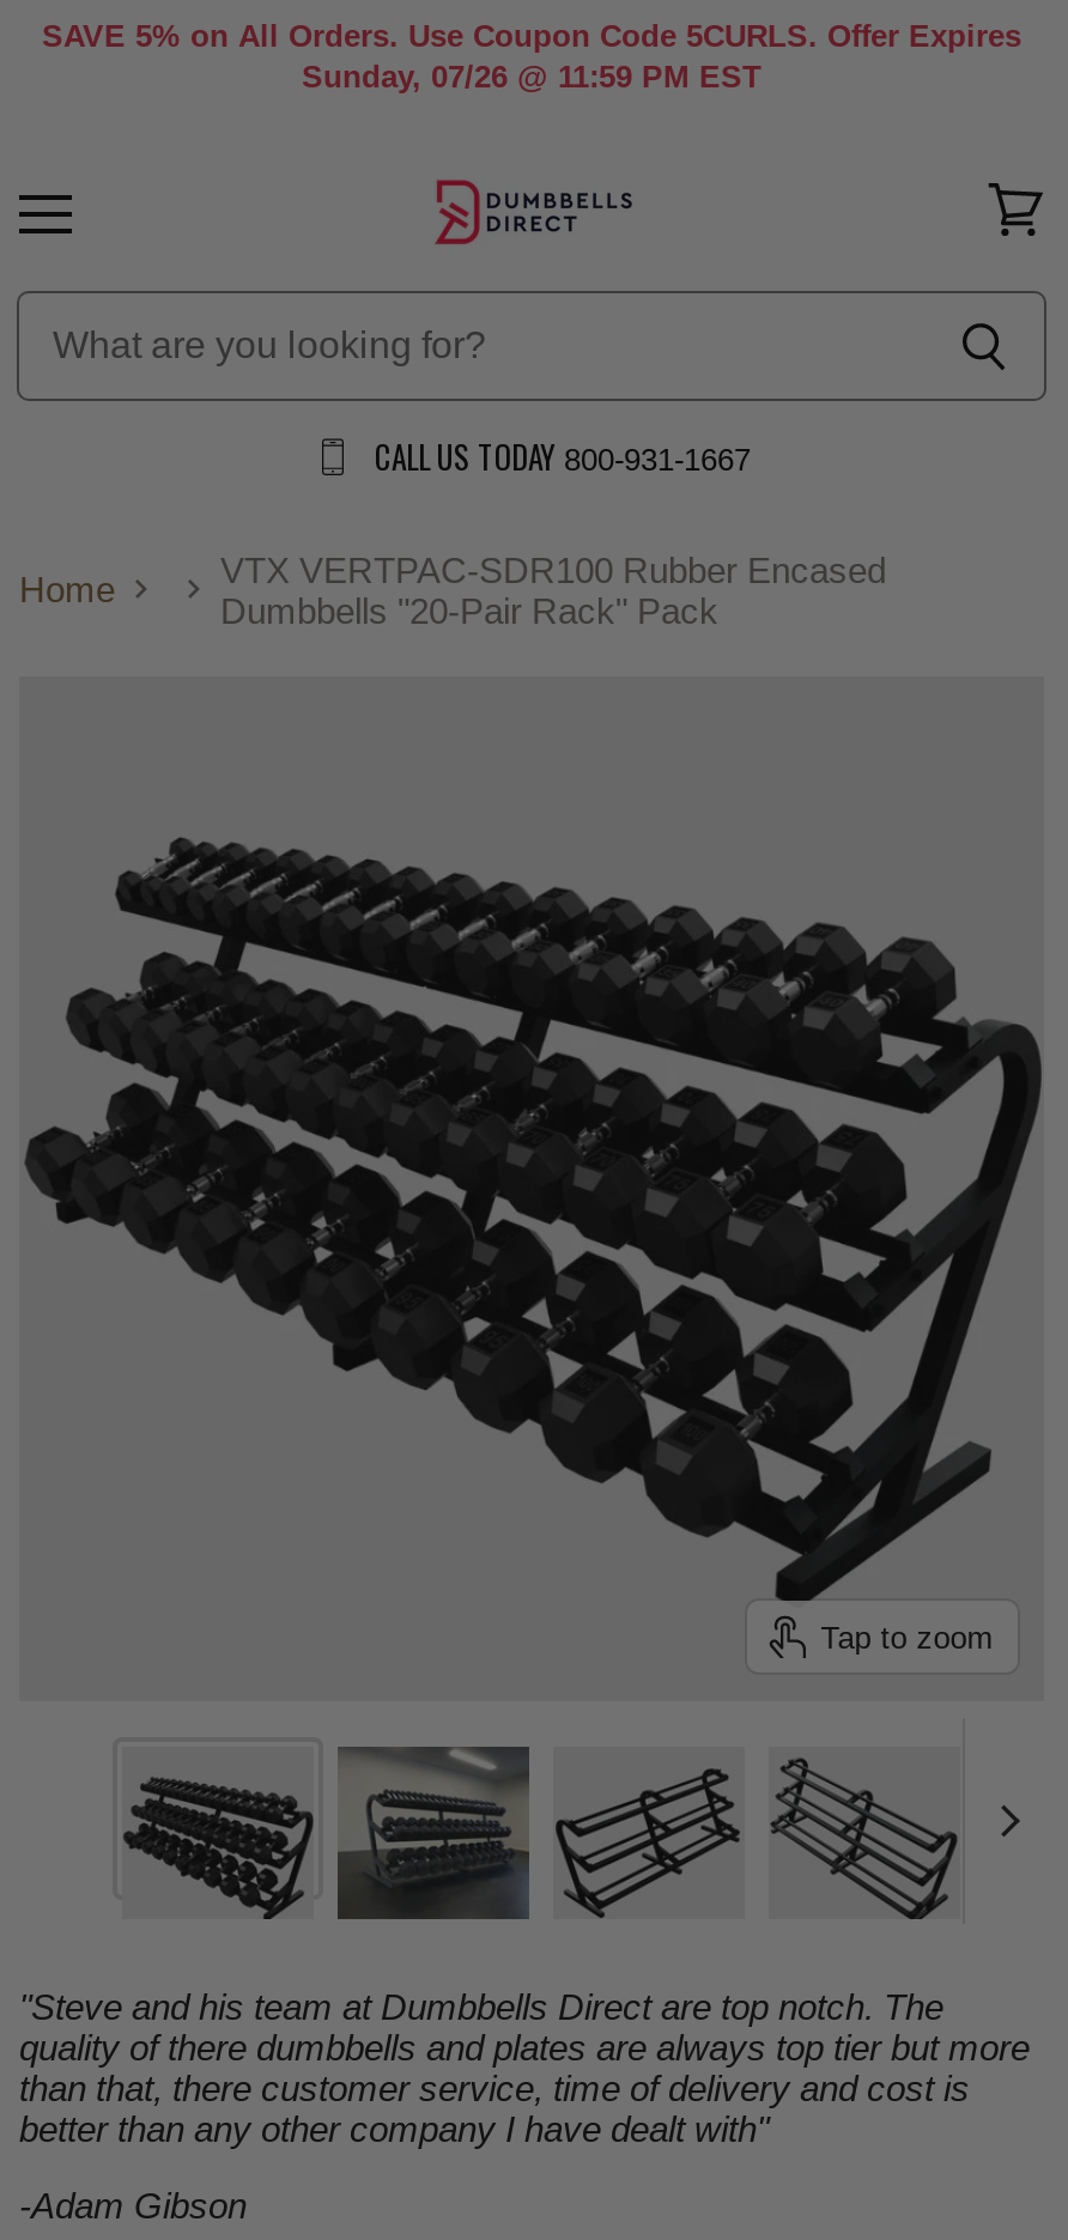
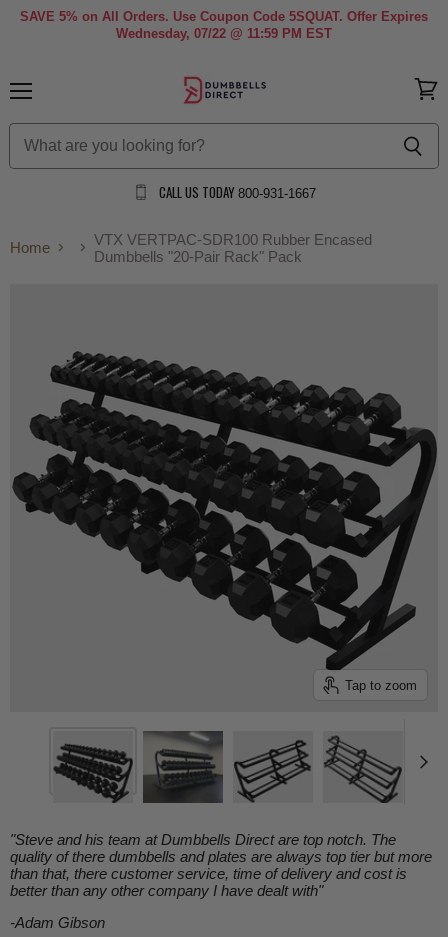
[42,18,1021,54] SAVE 5% on All Orders. Use Coupon Code 5CURLS. Offer Expires -> [20,9,428,24] SAVE 5% on All Orders. Use Coupon Code 5SQUAT. Offer Expires
[302,59,761,95] Sunday, 07/26 @ 11:59 PM EST -> [116,26,332,41] Wednesday, 07/22 @ 11:59 PM EST

